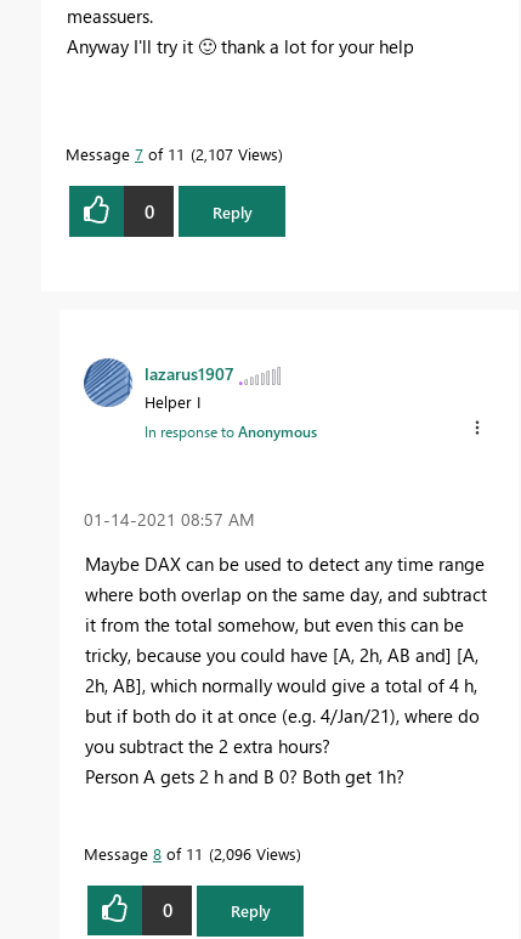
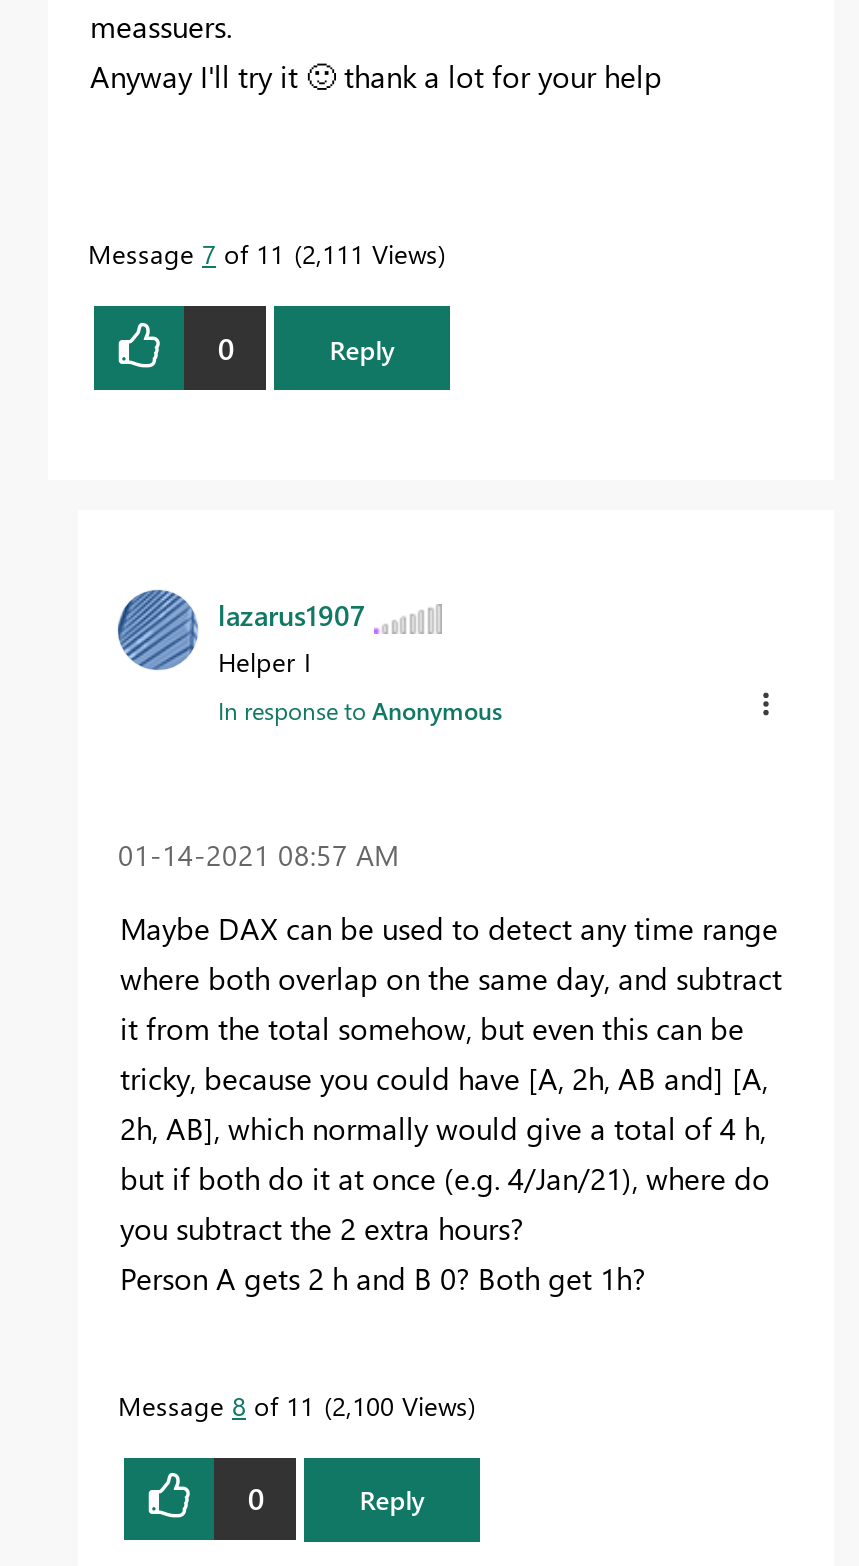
[66,143,278,164] Message 7 of 11 2,107 Views -> [88,236,438,270] Message 7 of 11 2,111 Views
[84,843,296,863] Message 8 of 11 2,096 Views -> [118,1387,468,1421] Message 8 of 11 2,100 Views

